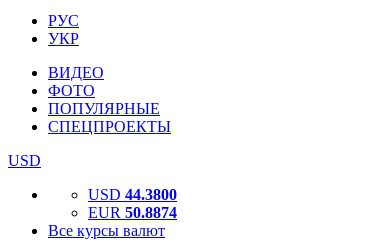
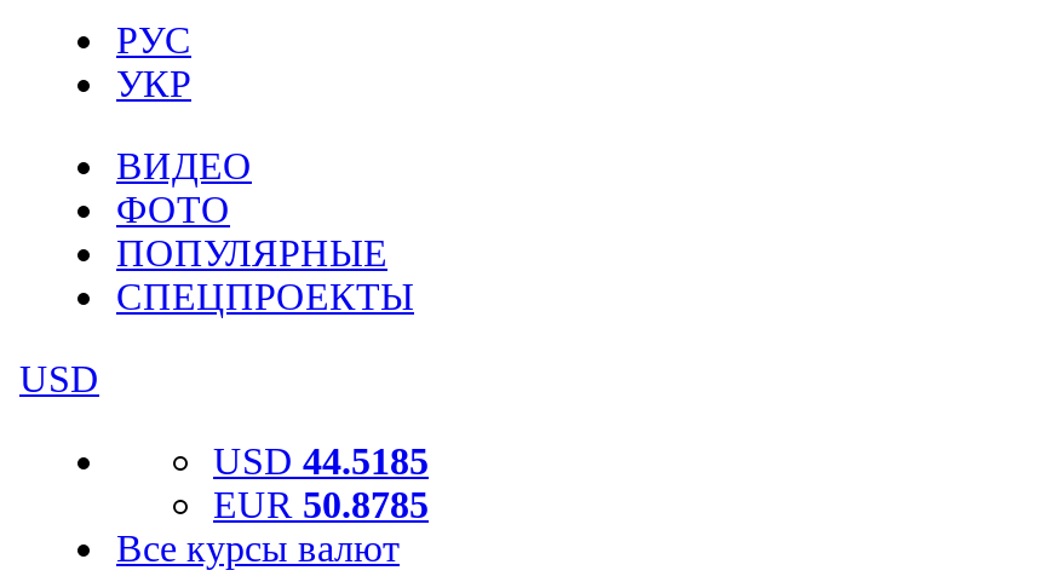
[88,186,177,203] USD 44.3800 -> [213,440,429,482] USD 44.5185
[88,204,177,221] EUR 50.8874 -> [213,484,429,525] EUR 50.8785

